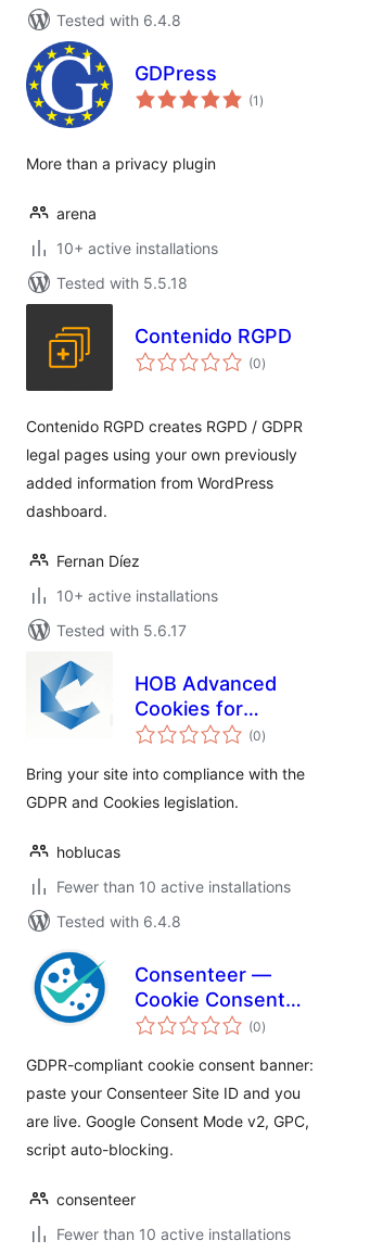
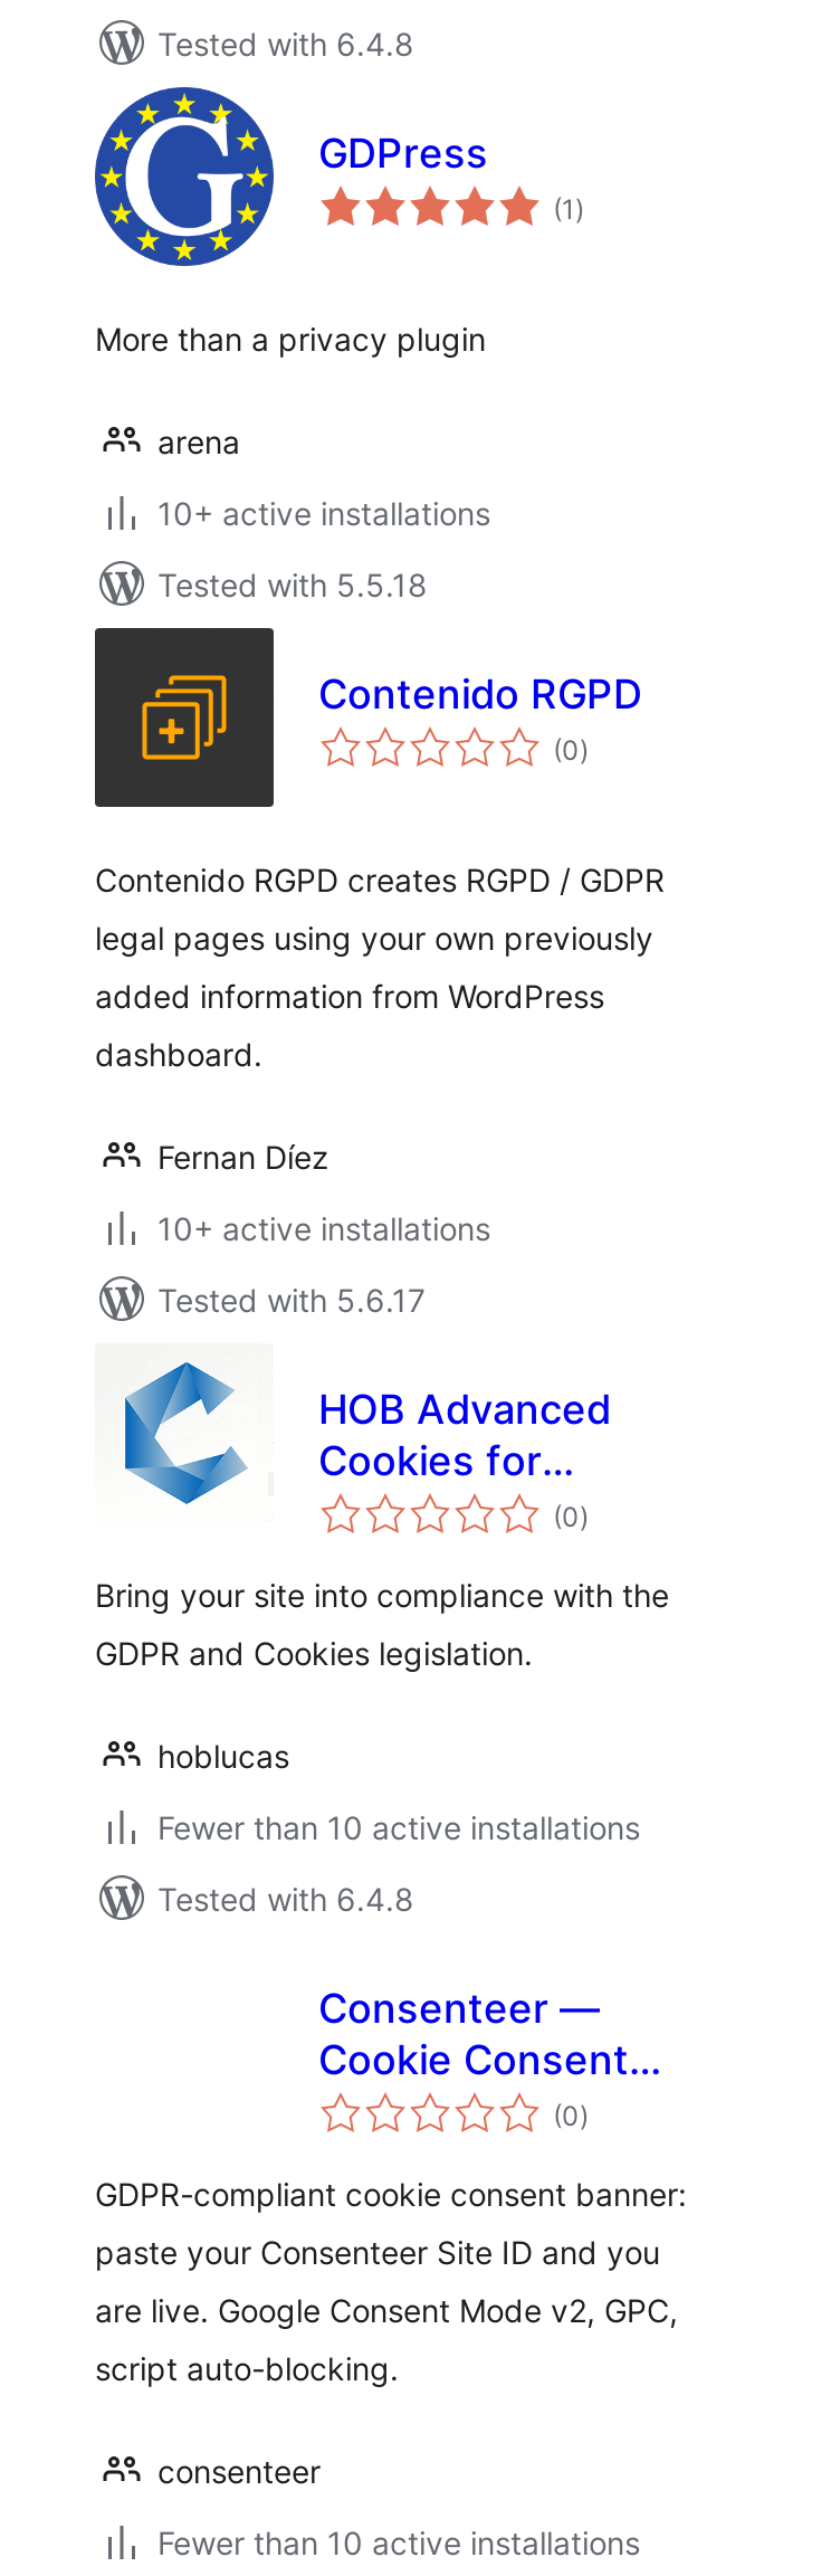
[33,950,106,1025] [image] -> none

